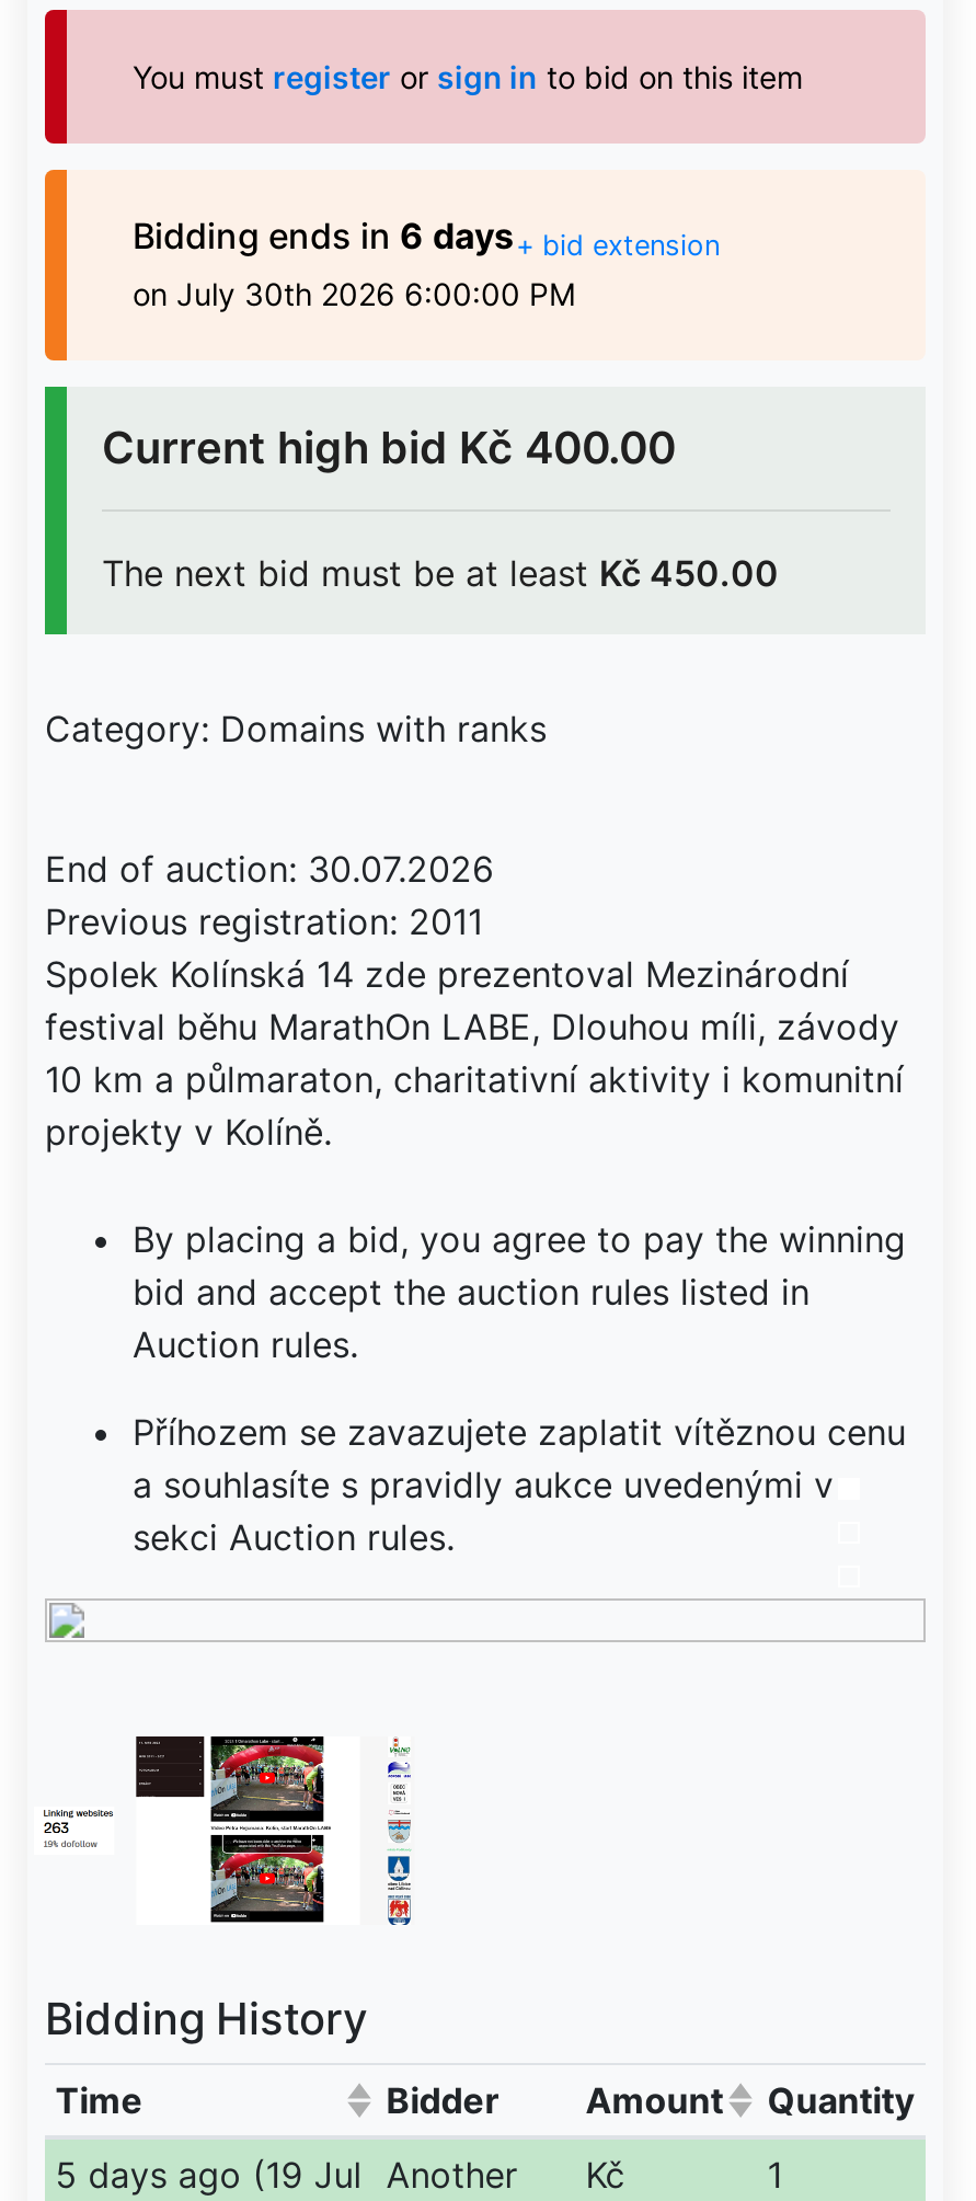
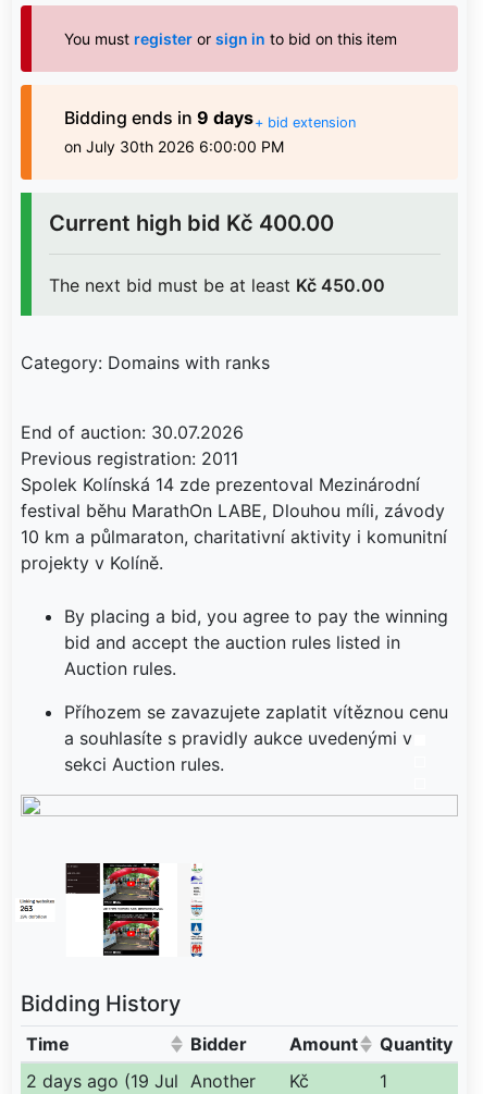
[133,214,720,262] Bidding ends in 6 days+ bid extension -> [64,107,356,131] Bidding ends in 9 days+ bid extension
[55,2153,625,2197] 5 days ago (19 Jul Another Kč -> [26,1070,309,1092] 2 days ago (19 Jul Another Kč

